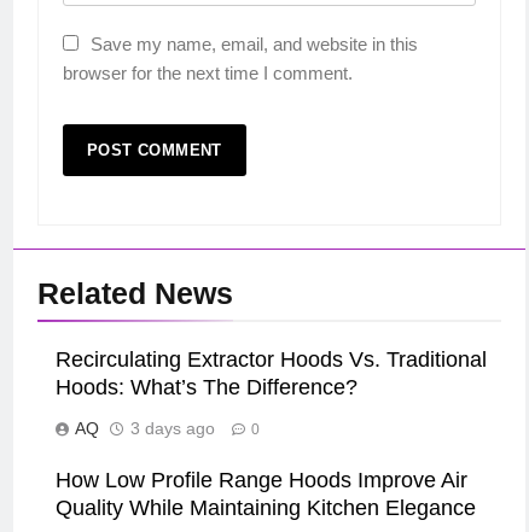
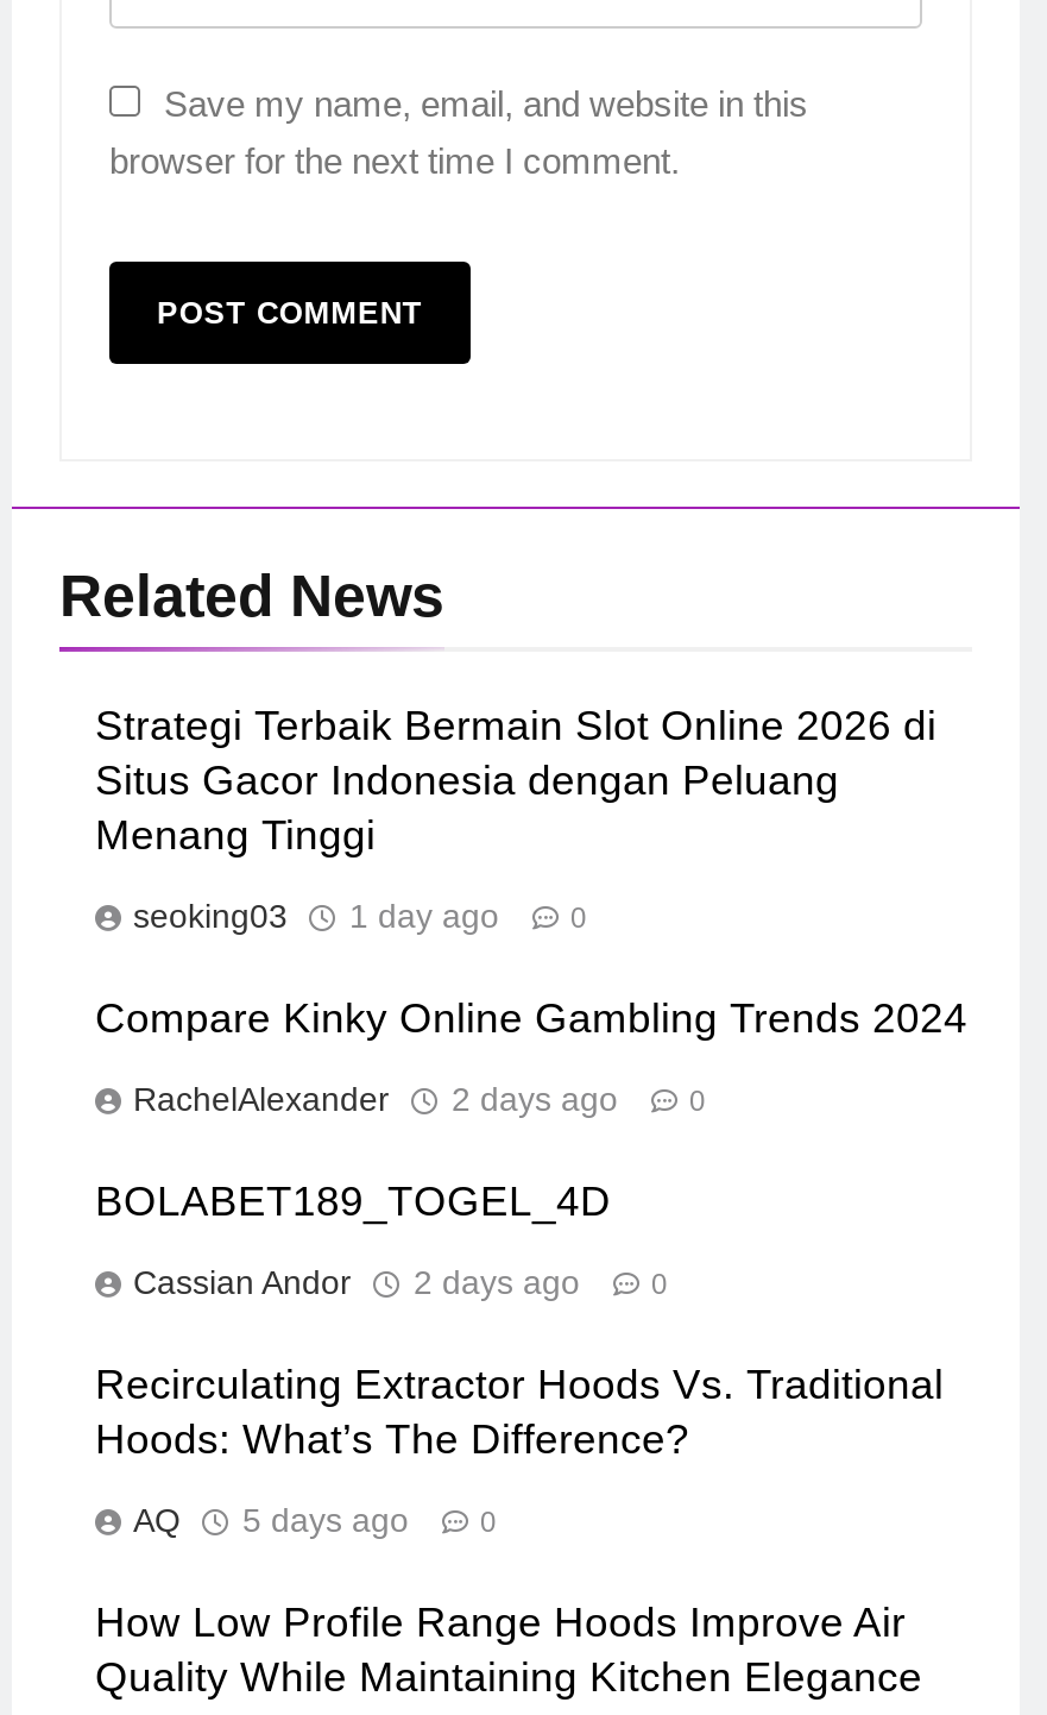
none -> [95,701,967,1300] Strategi Terbaik Bermain Slot Online 2026 di | Situs Gacor Indonesia dengan Peluang | Menang Tinggi | seoking03 | 1 day ago | 0 | Compare Kinky Online Gambling Trends 2024 | RachelAlexander | 2 days ago | 0 | BOLABET189_TOGEL_4D | Cassian Andor | 2 days ago | 0
[75,418,215,437] AQ 3 days ago -> [133,1500,409,1538] AQ 5 days ago

